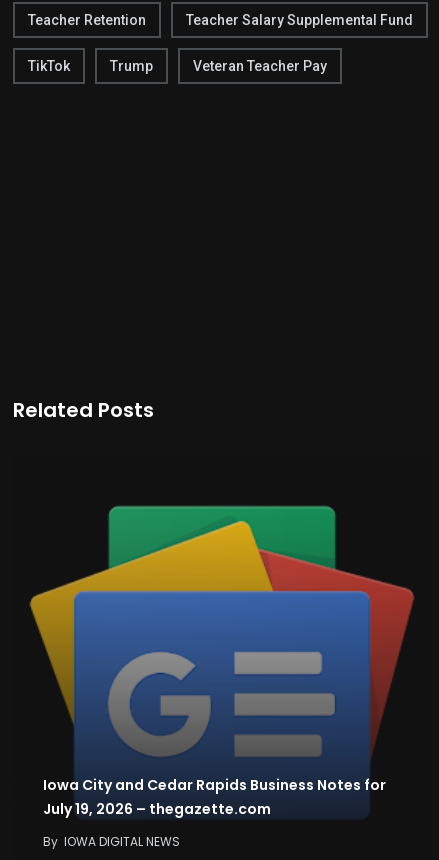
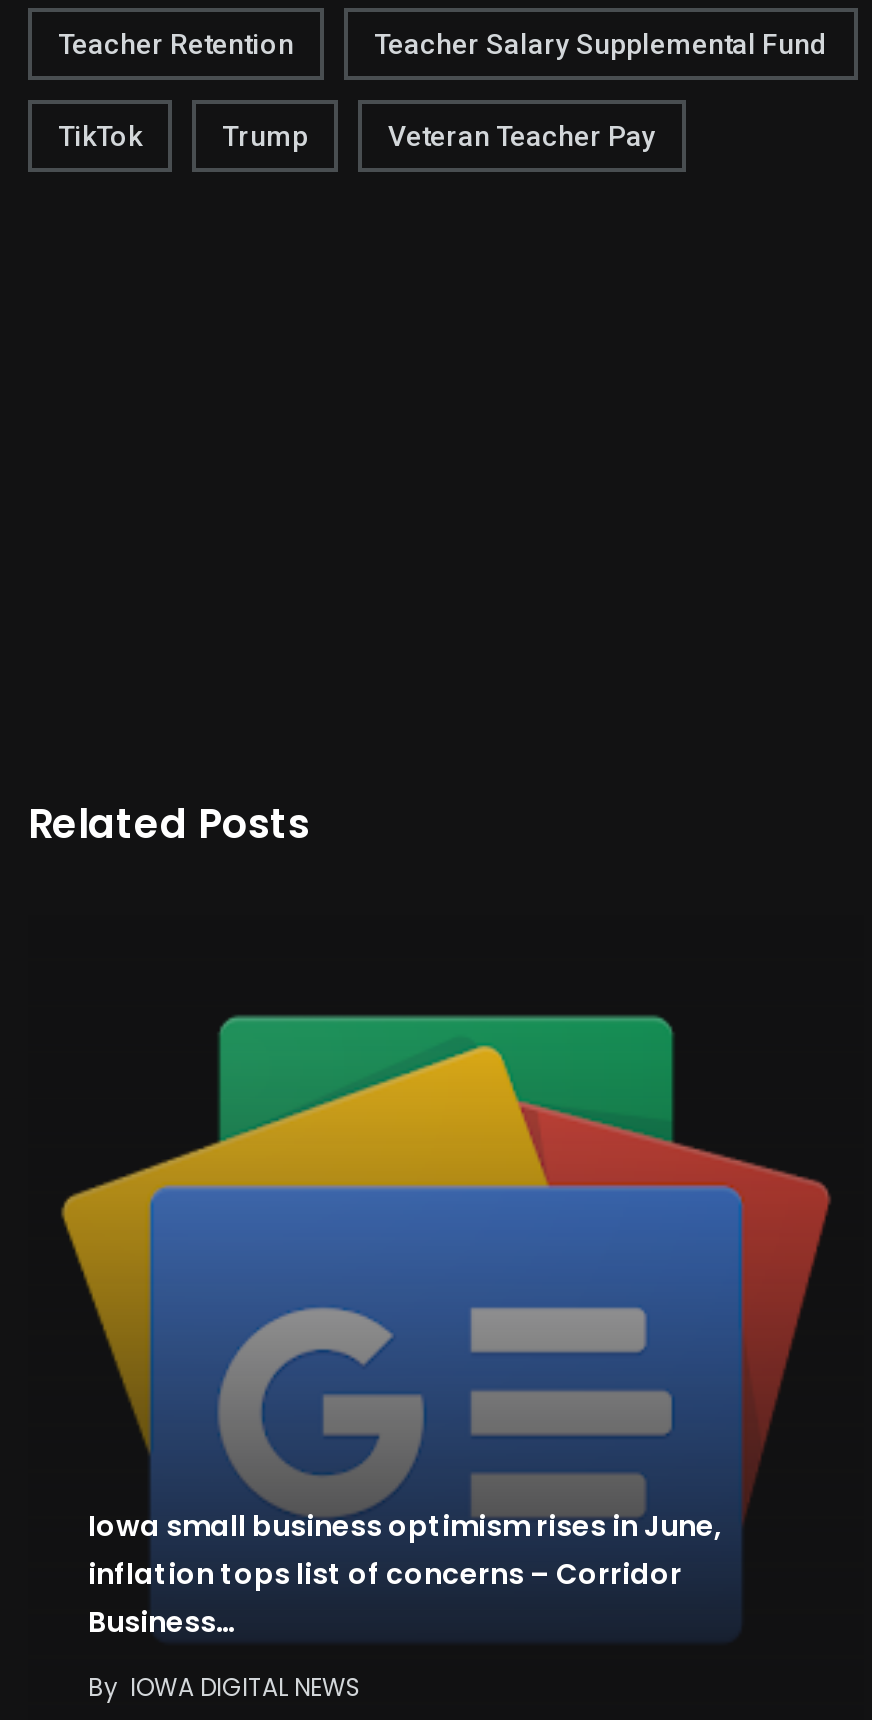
[43,775,386,819] Iowa City and Cedar Rapids Business Notes for | July 19, 2026 – thegazette.com -> [88,1507,722,1643] Iowa small business optimism rises in June, | inflation tops list of concerns – Corridor | Business…

